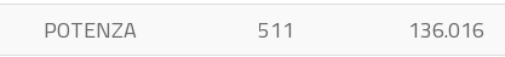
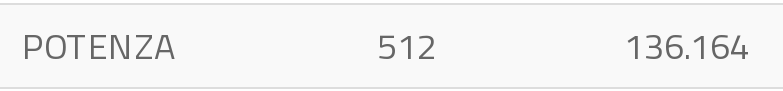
[258,13,294,46] 511 -> [377,19,437,73] 512
[408,13,484,46] 136.016 -> [624,19,750,73] 136.164

